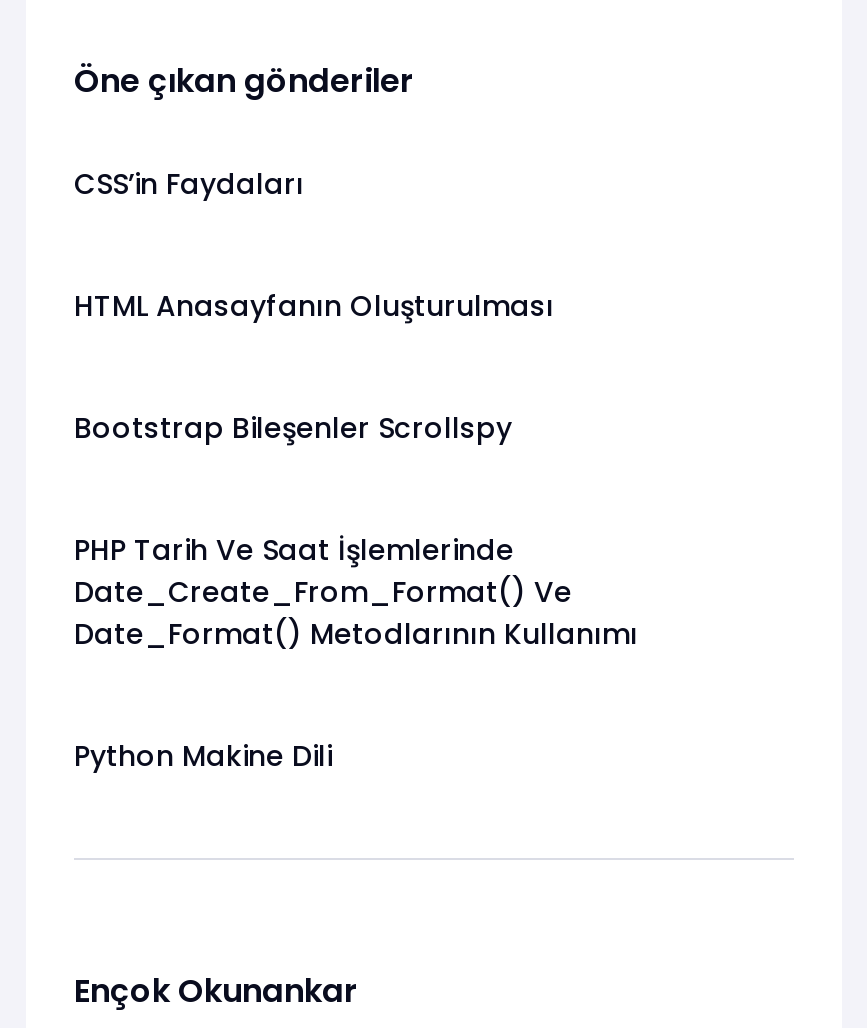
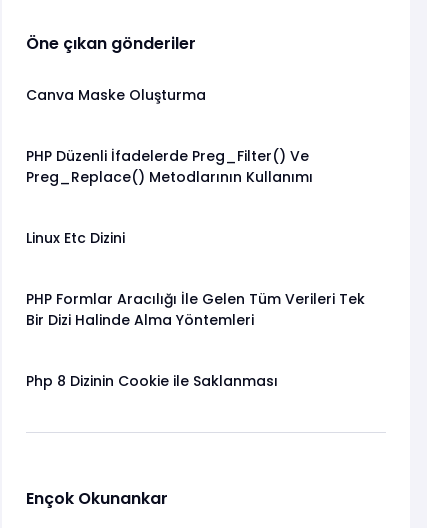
[74,163,304,203] CSS’in Faydaları -> [26,84,206,104] Canva Maske Oluşturma
[74,285,554,325] HTML Anasayfanın Oluşturulması -> [26,145,313,186] PHP Düzenli İfadelerde Preg_Filter() Ve | Preg_Replace() Metodlarının Kullanımı
[74,407,512,447] Bootstrap Bileşenler Scrollspy -> [26,227,125,247] Linux Etc Dizini
[74,529,638,653] PHP Tarih Ve Saat İşlemlerinde | Date_Create_From_Format() Ve | Date_Format() Metodlarının Kullanımı -> [26,288,365,329] PHP Formlar Aracılığı İle Gelen Tüm Verileri Tek | Bir Dizi Halinde Alma Yöntemleri
[74,735,332,775] Python Makine Dili -> [26,370,278,390] Php 8 Dizinin Cookie ile Saklanması

